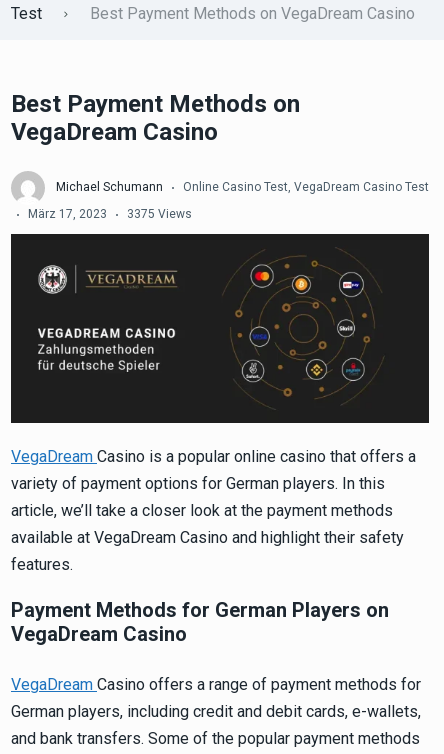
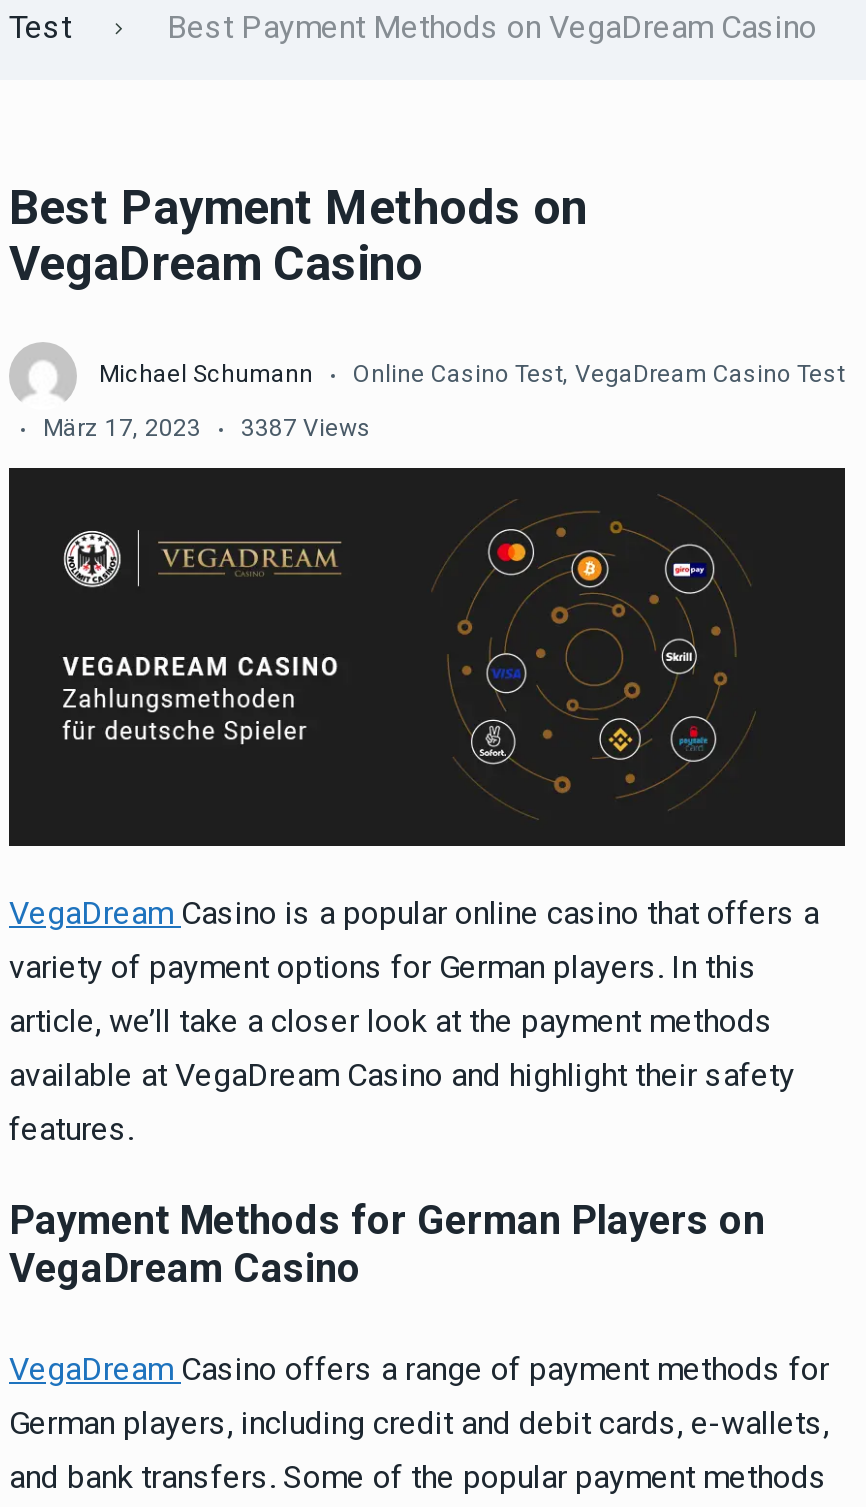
[28,207,192,221] März 17, 2023 3375 Views -> [43,414,371,442] März 17, 2023 3387 Views

